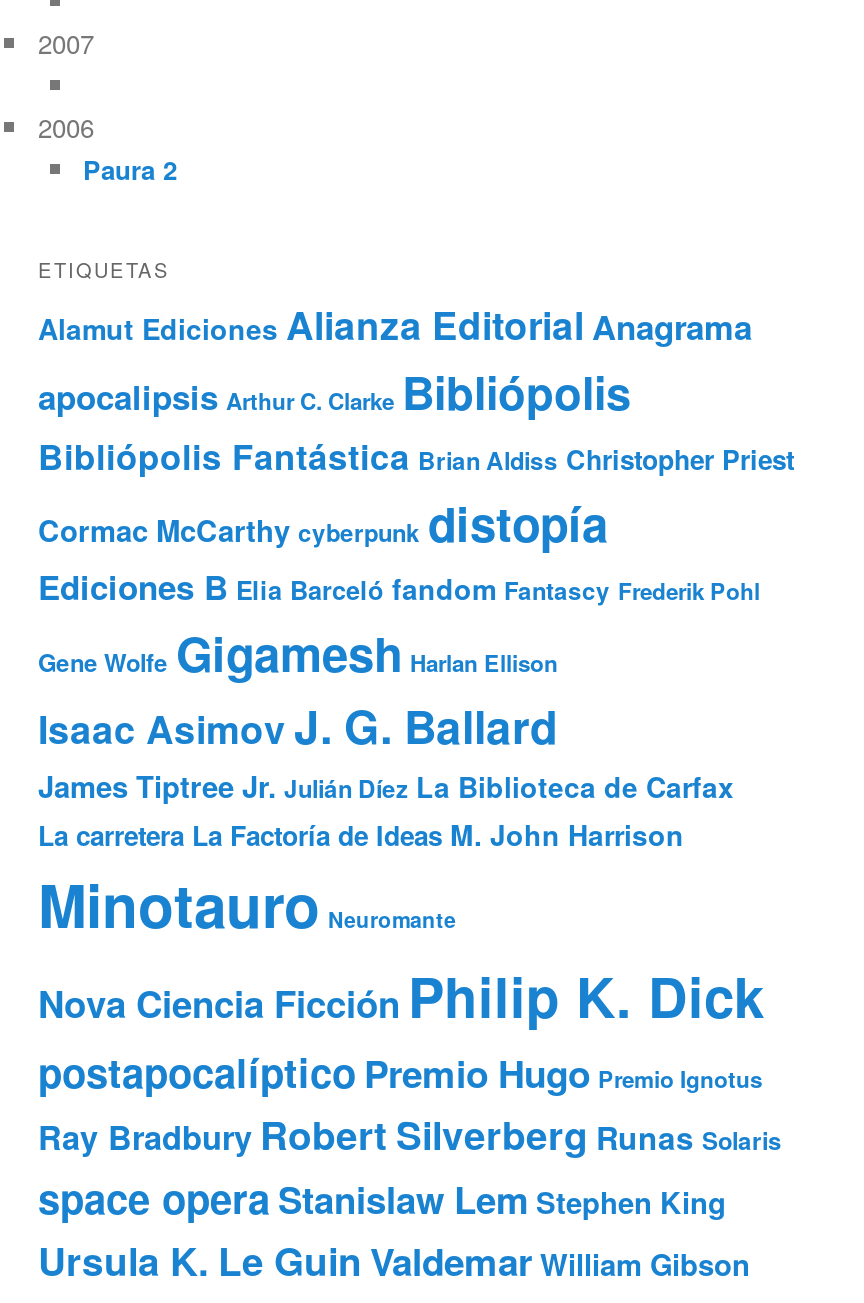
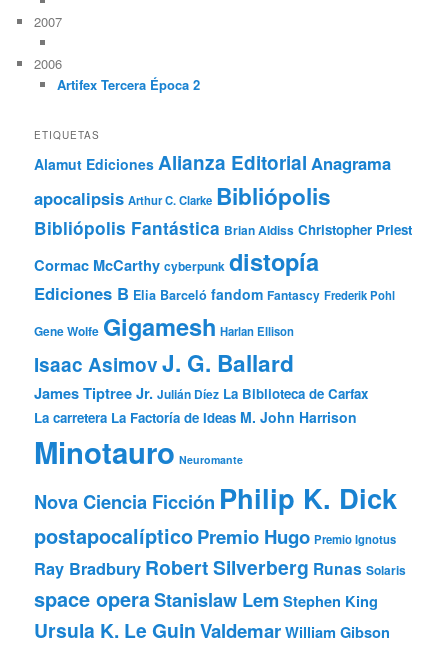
[83,150,177,188] Paura 2 -> [56,75,199,94] Artifex Tercera Época 2

